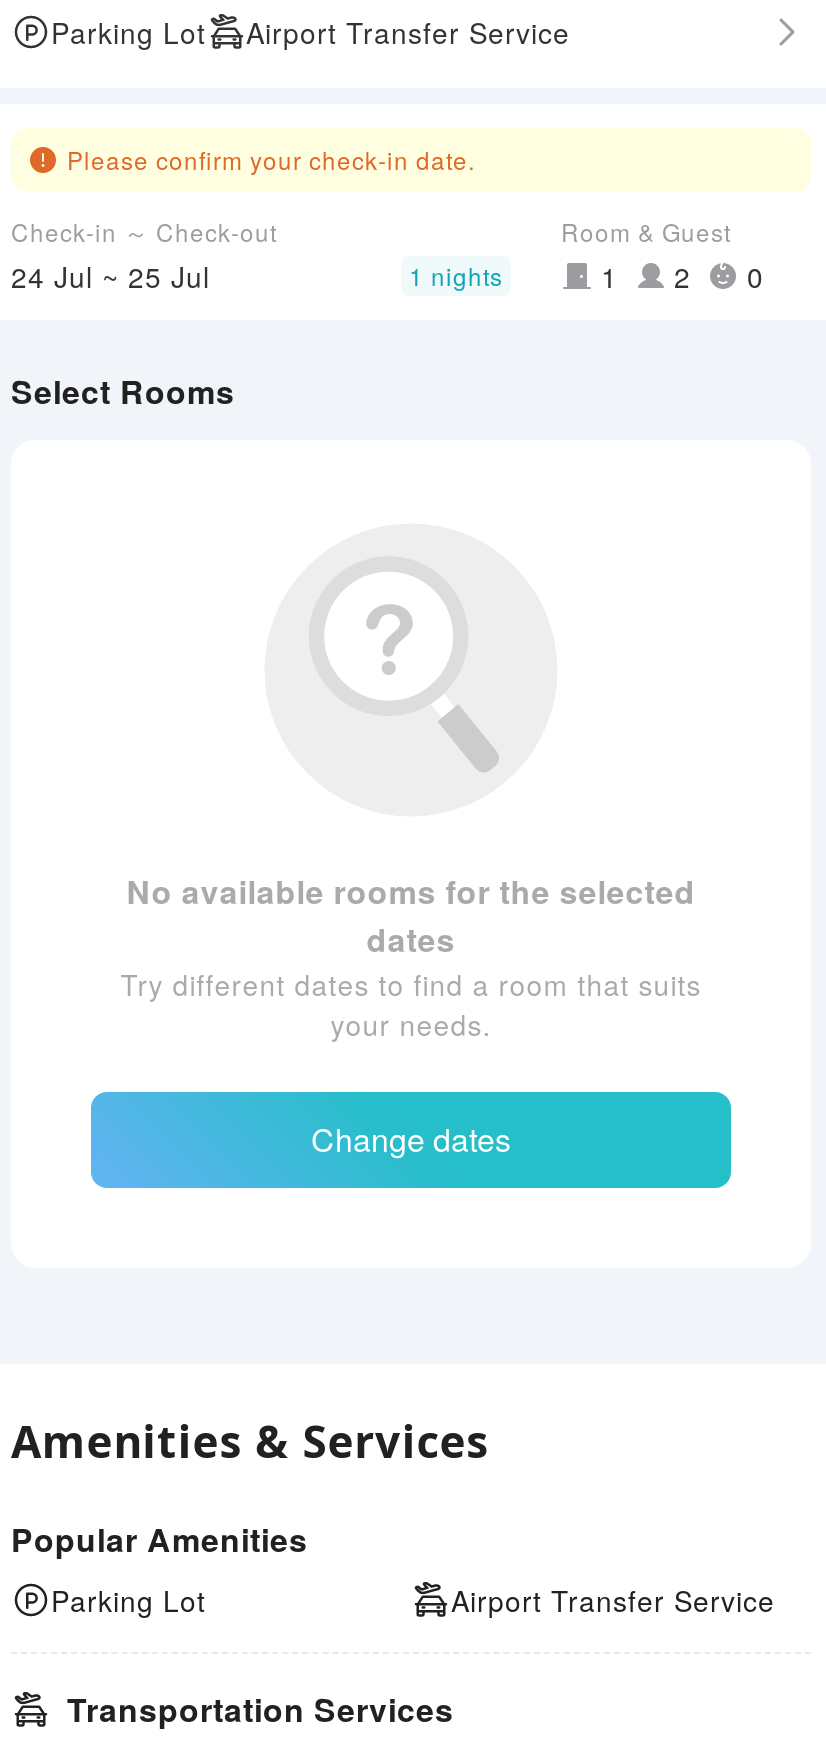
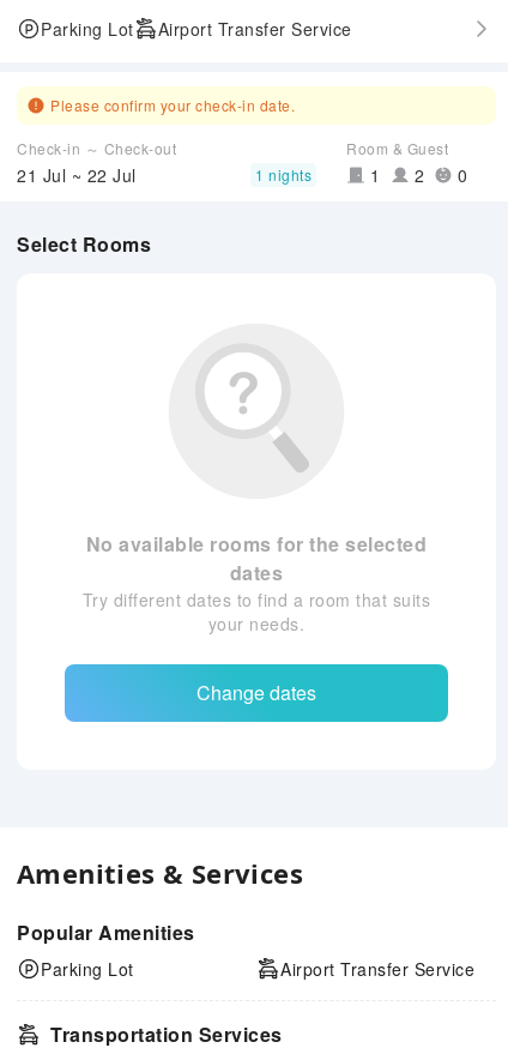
[11,256,210,296] 24 Jul ~ 25 Jul -> [17,163,136,187] 21 Jul ~ 22 Jul

